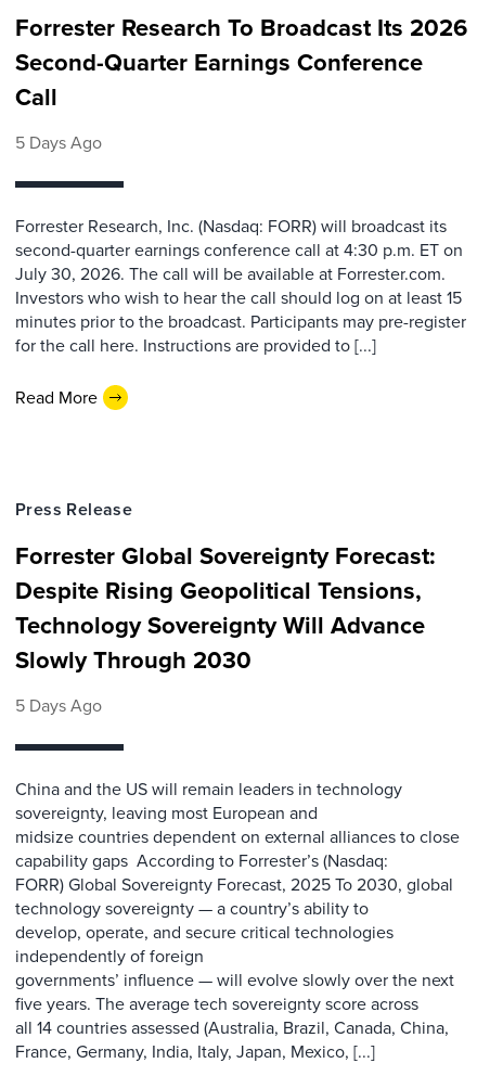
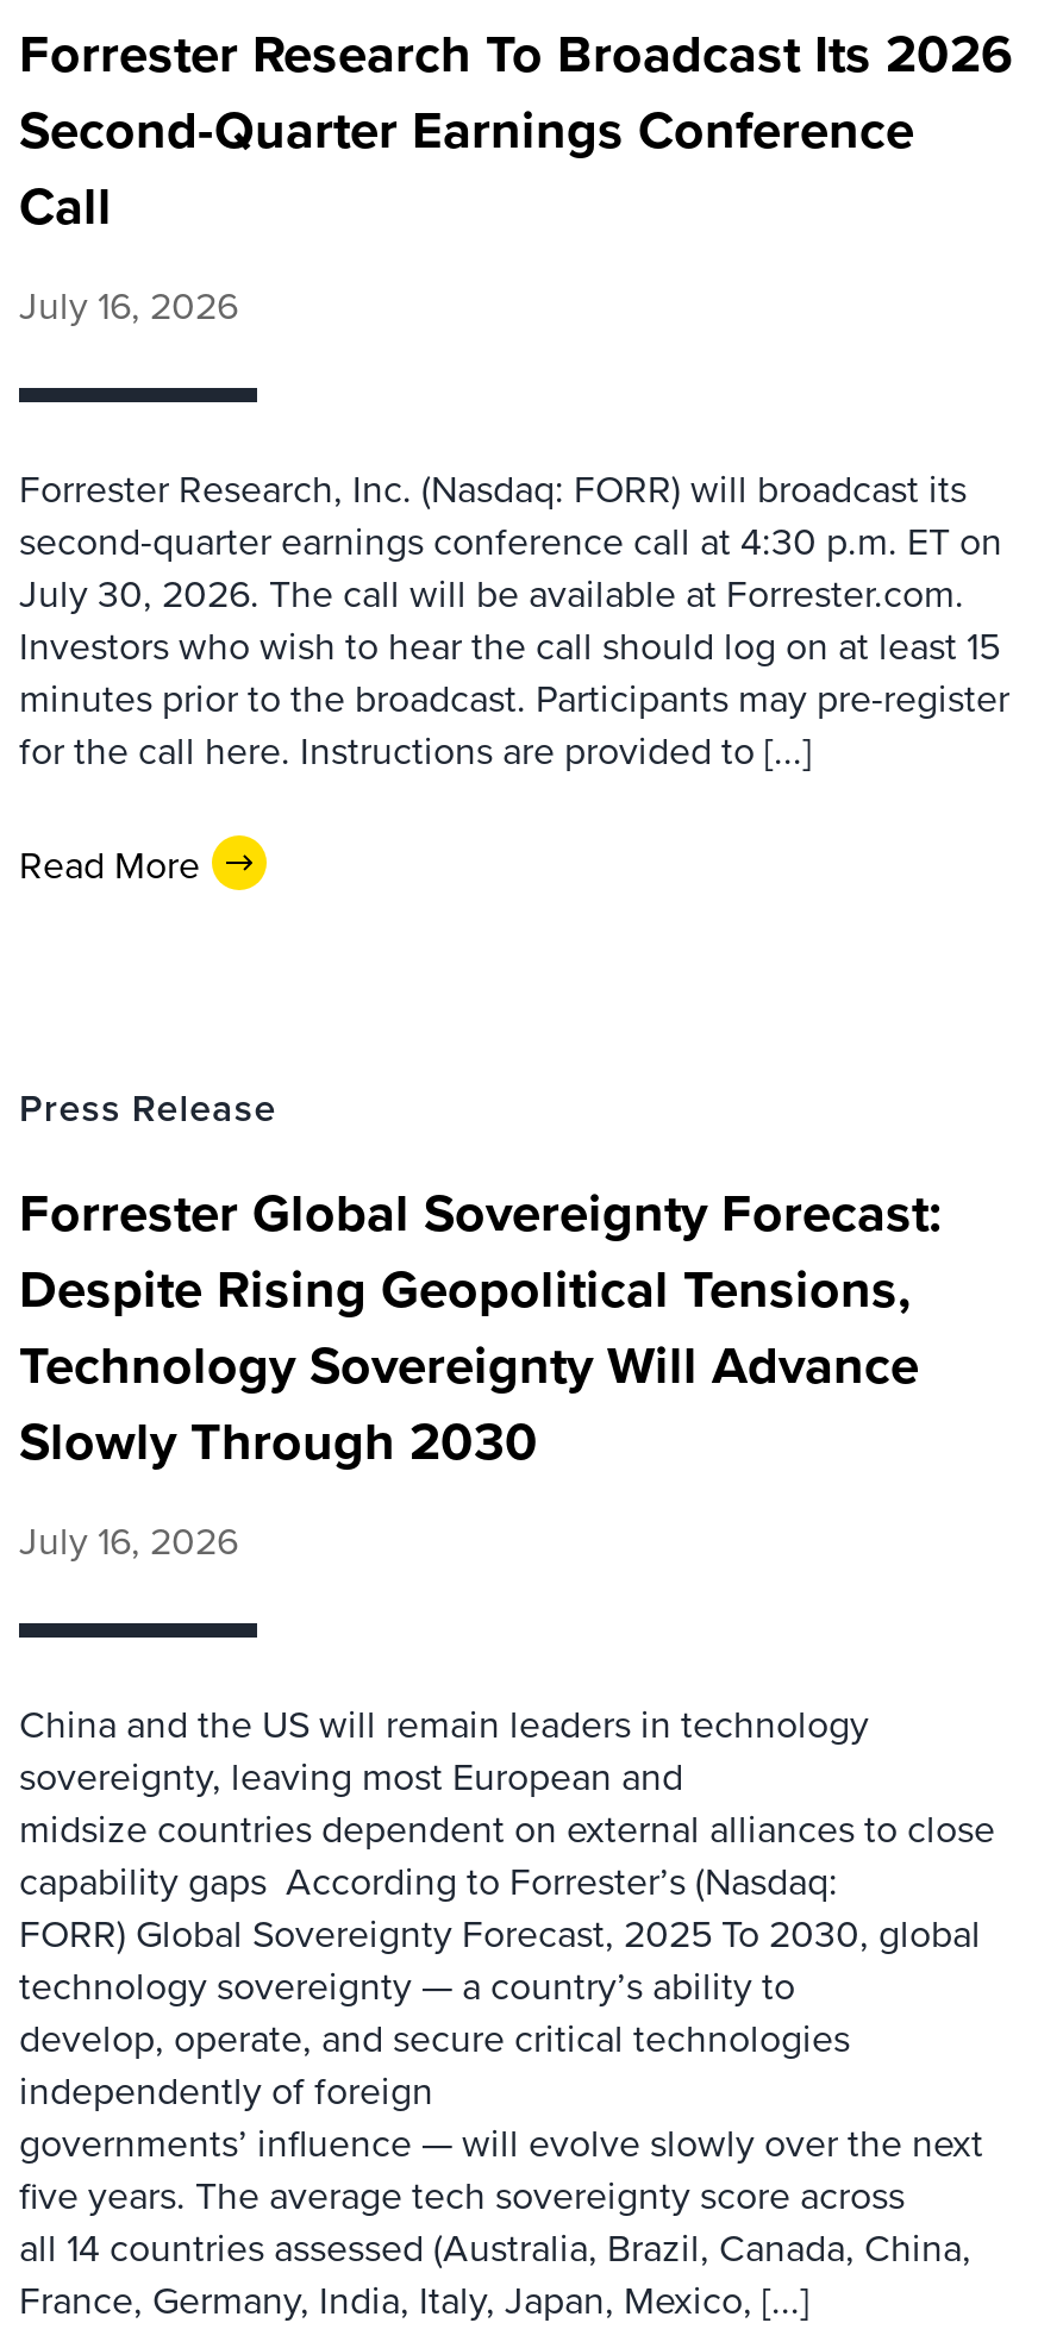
[15,130,102,155] 5 Days Ago -> [19,278,238,331] July 16, 2026
[15,693,102,718] 5 Days Ago -> [19,1514,238,1566] July 16, 2026

